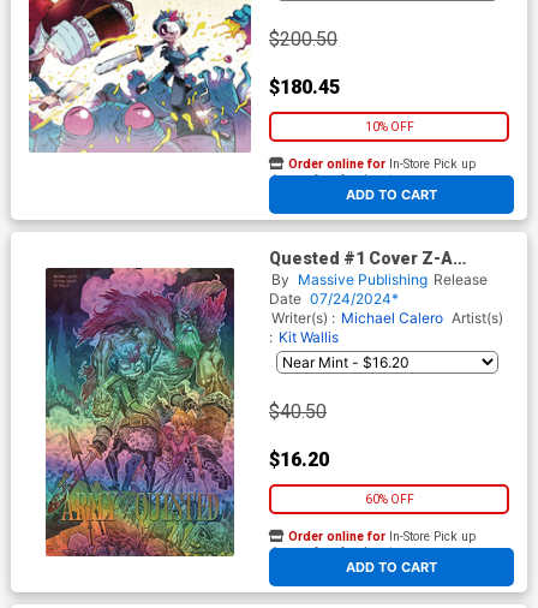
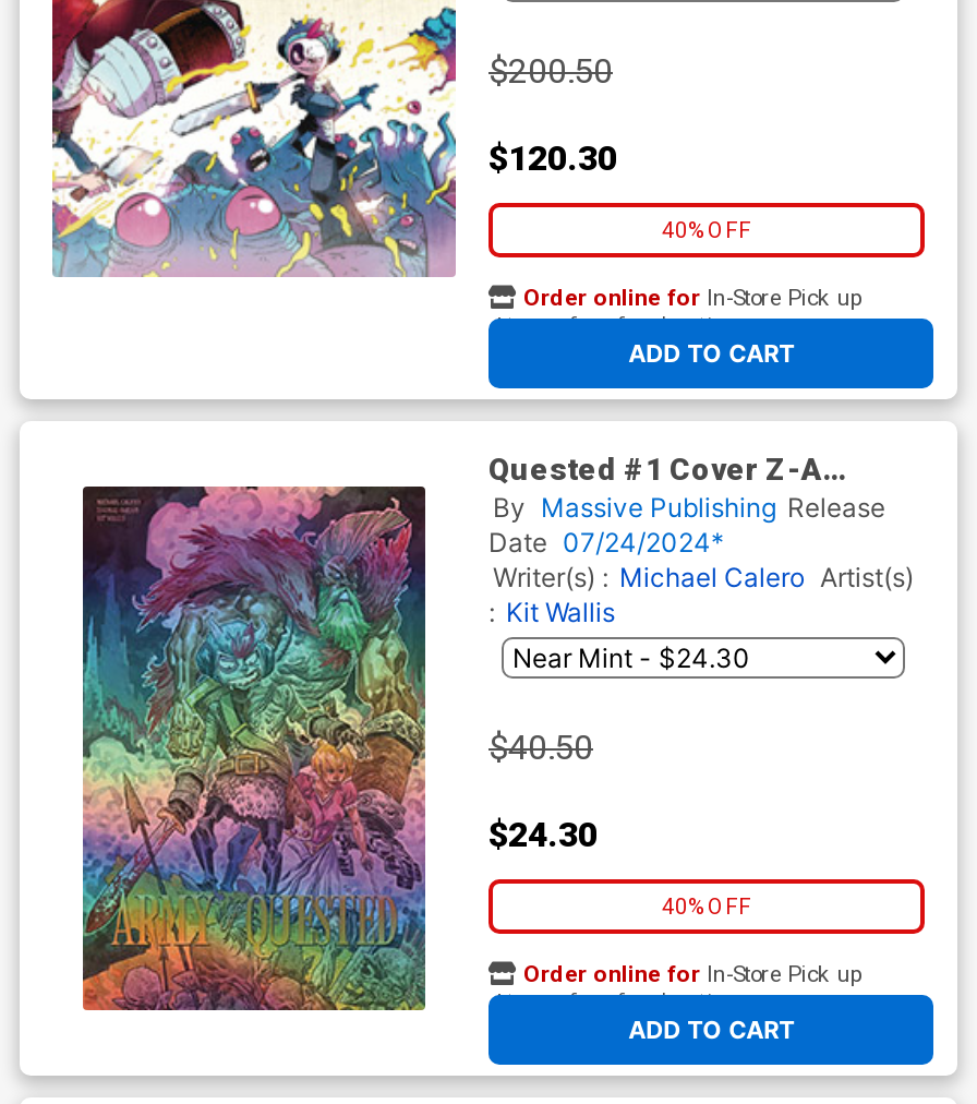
[269,75,340,98] $180.45 -> [489,137,617,178] $120.30
[364,120,414,133] 10% OFF -> [662,218,751,242] 40% OFF
[269,448,329,471] $16.20 -> [489,813,598,855] $24.30
[364,493,414,506] 60% OFF -> [662,895,751,919] 40% OFF

